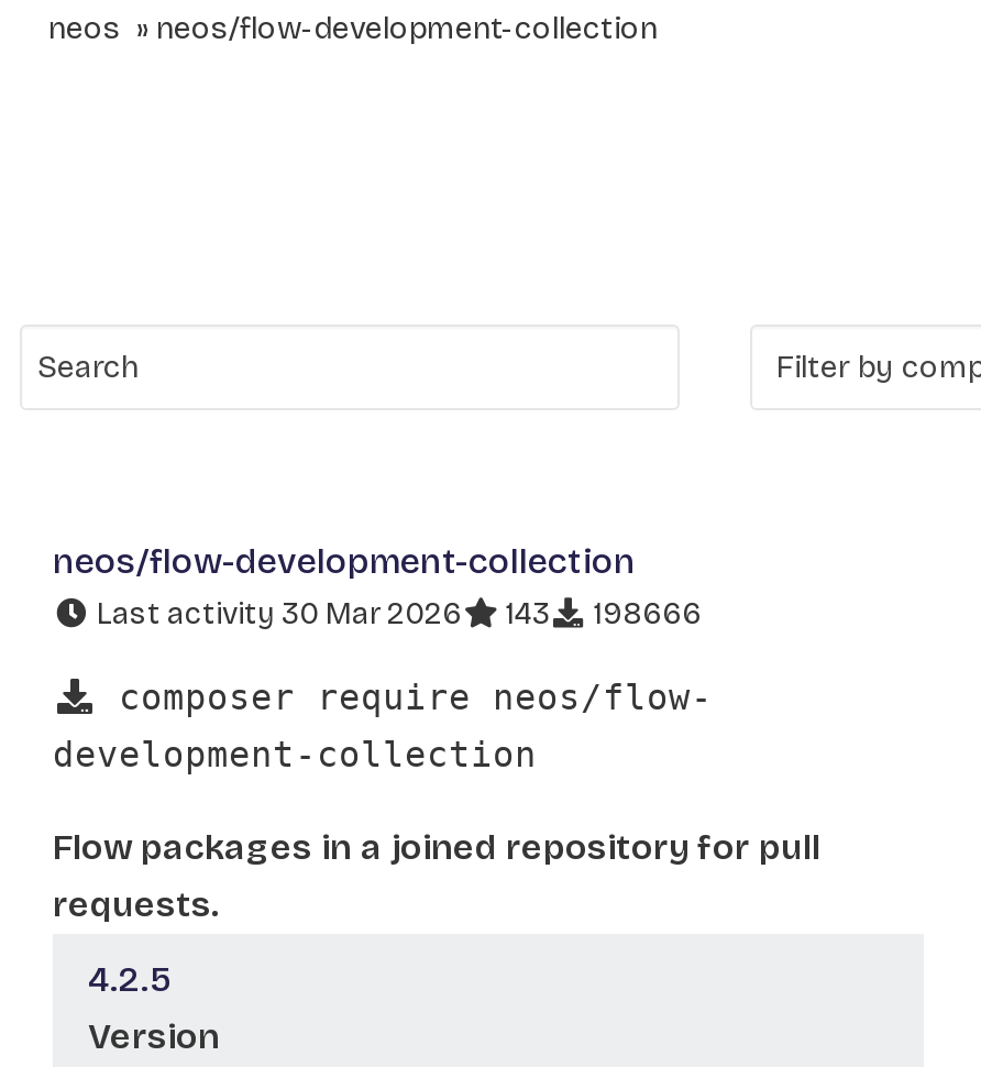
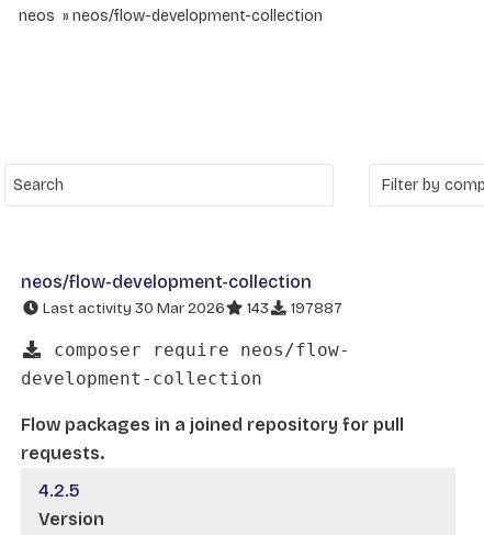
[90,595,702,632] Last activity 30 Mar 2026 143 198666 -> [40,299,342,317] Last activity 30 Mar 2026 143 197887

